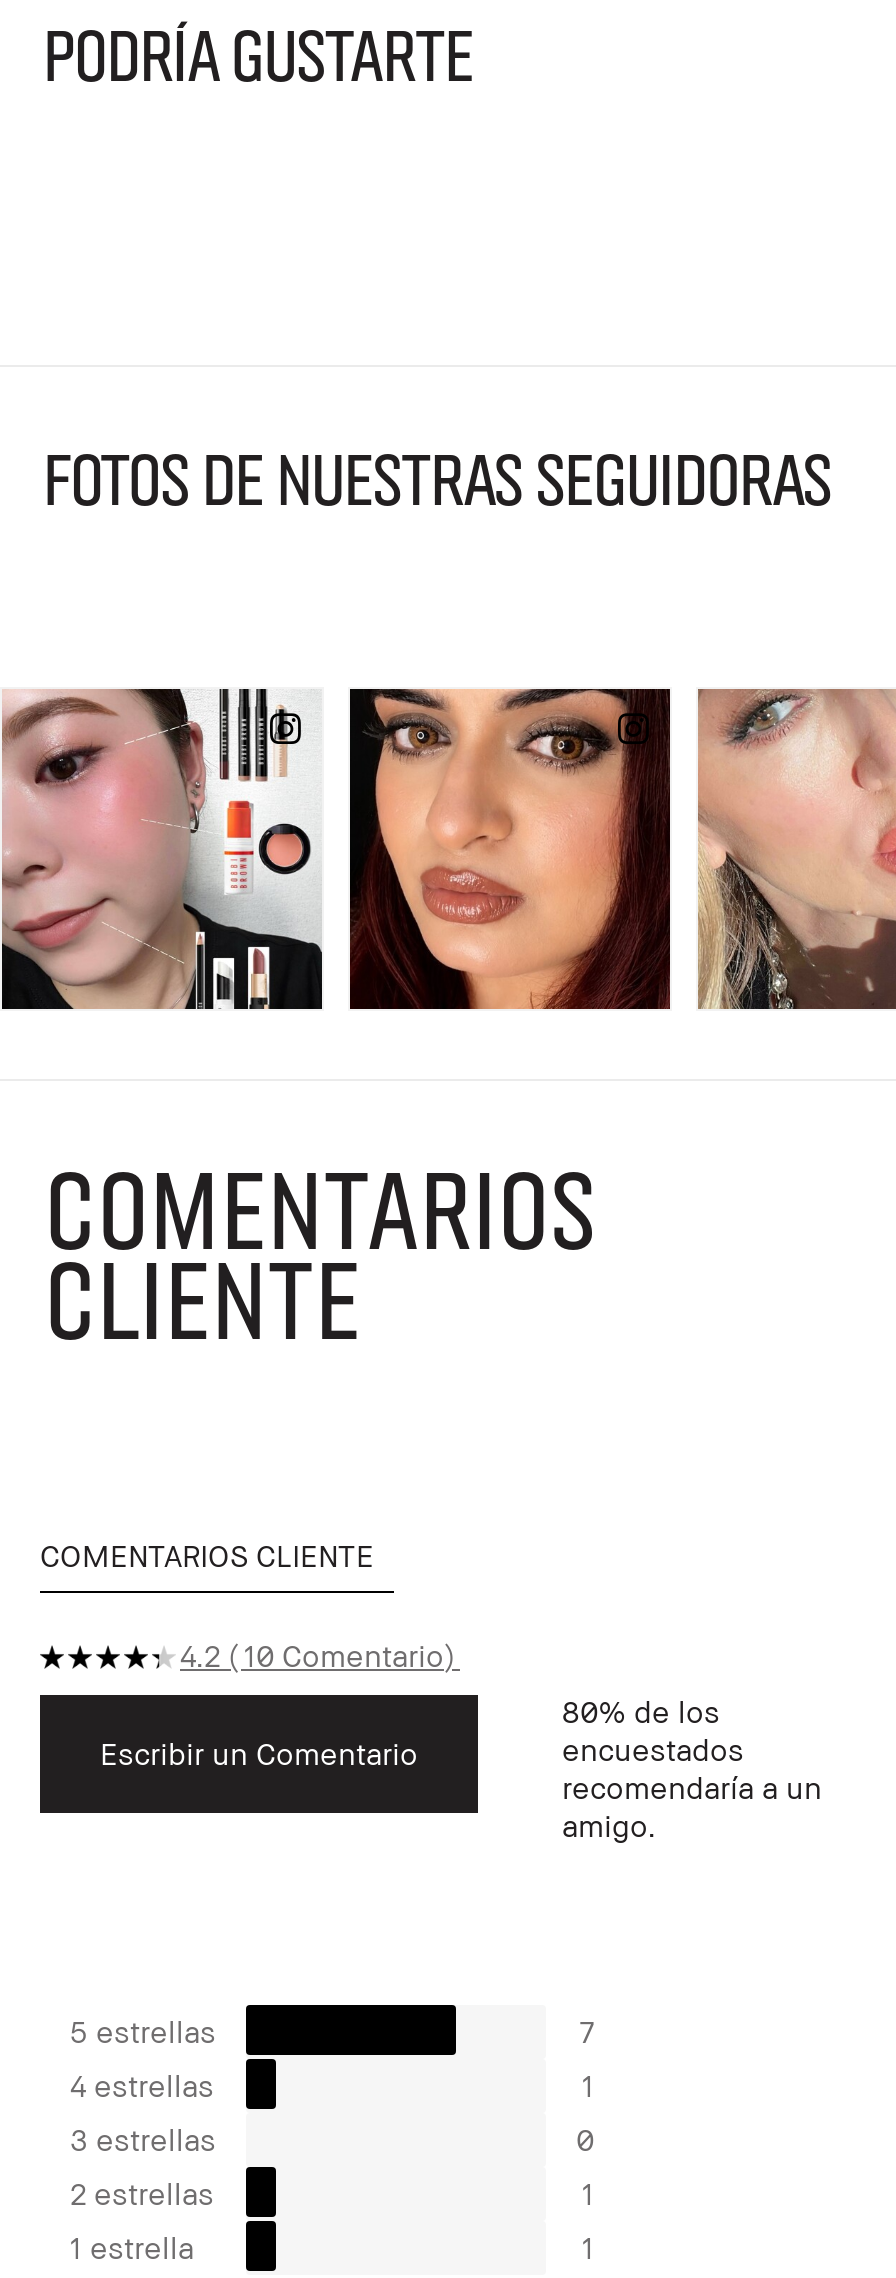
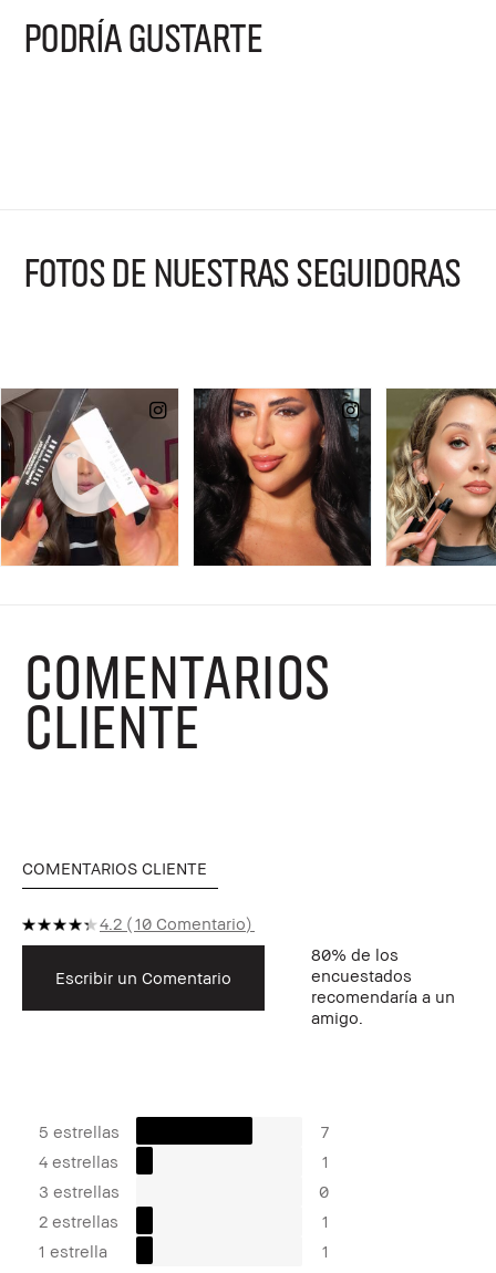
[6,689,324,1011] [image] -> [3,387,179,567] [image]
[350,687,670,1011] [image] -> [194,387,371,567] [image]
[698,687,890,1011] [image] -> [385,387,493,566] [image]

